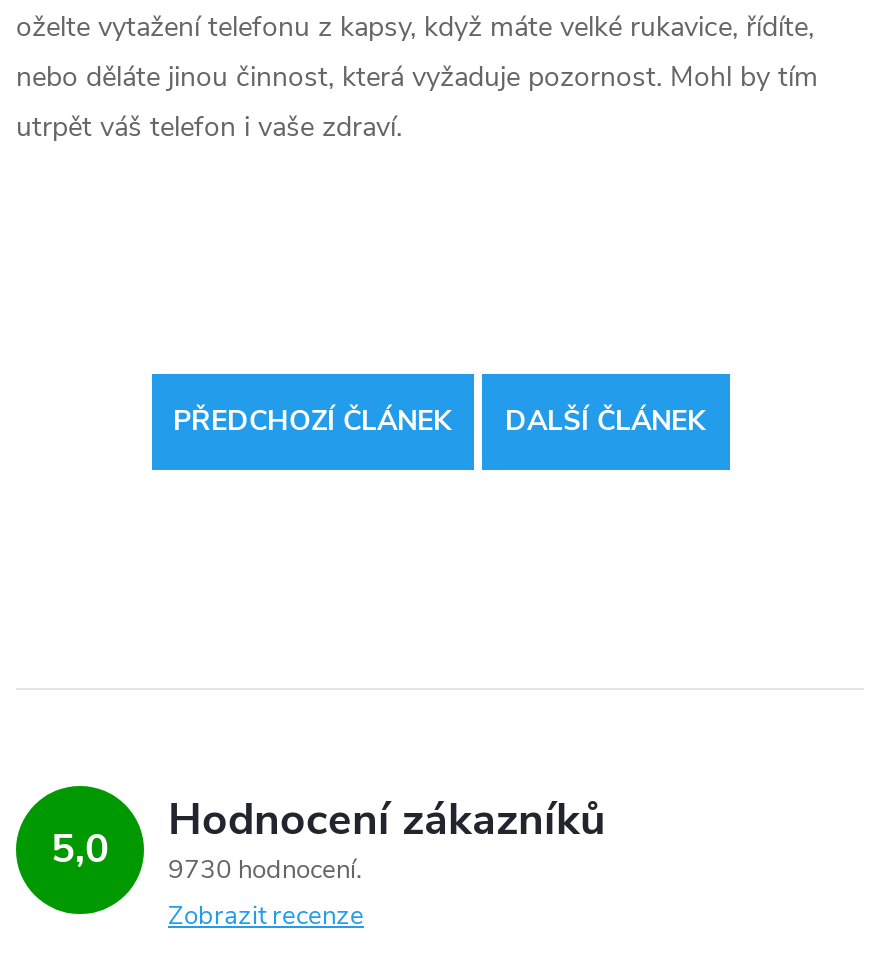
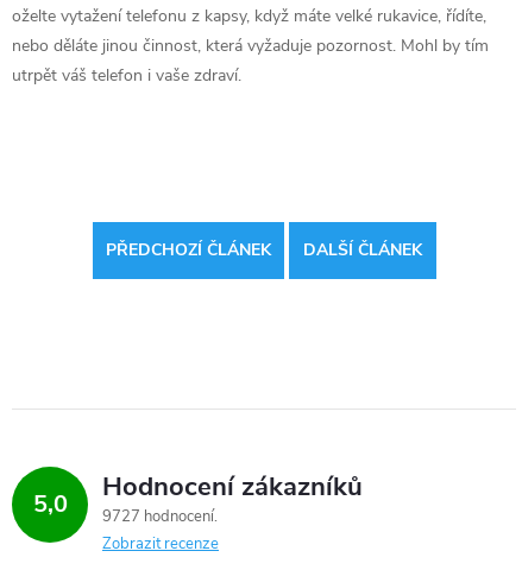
[51,789,606,887] 5,0 9730 hodnocení Hodnocení zákazníků -> [33,469,363,527] 5,0 9727 hodnocení Hodnocení zákazníků

